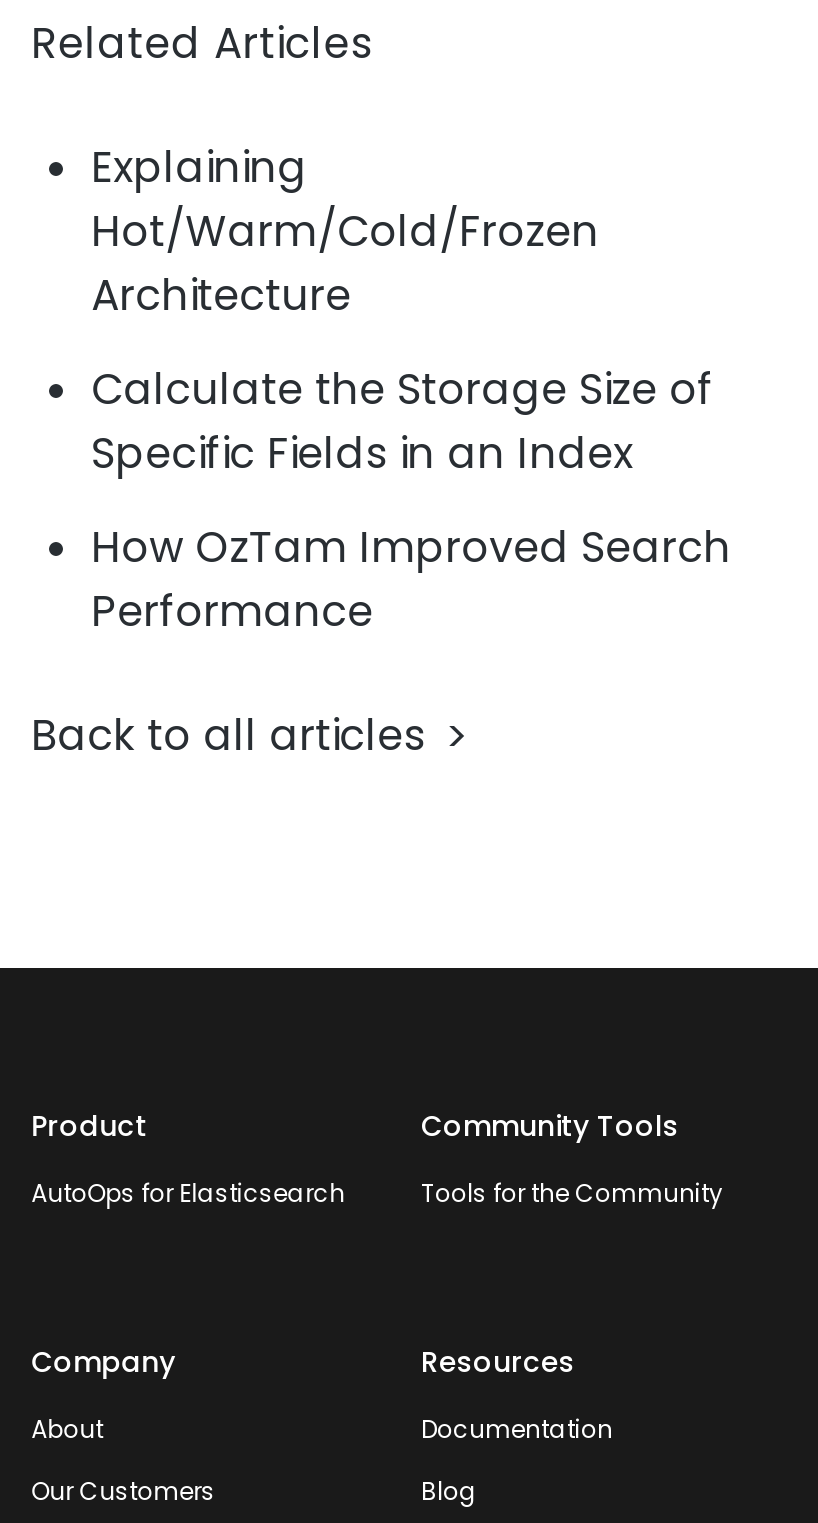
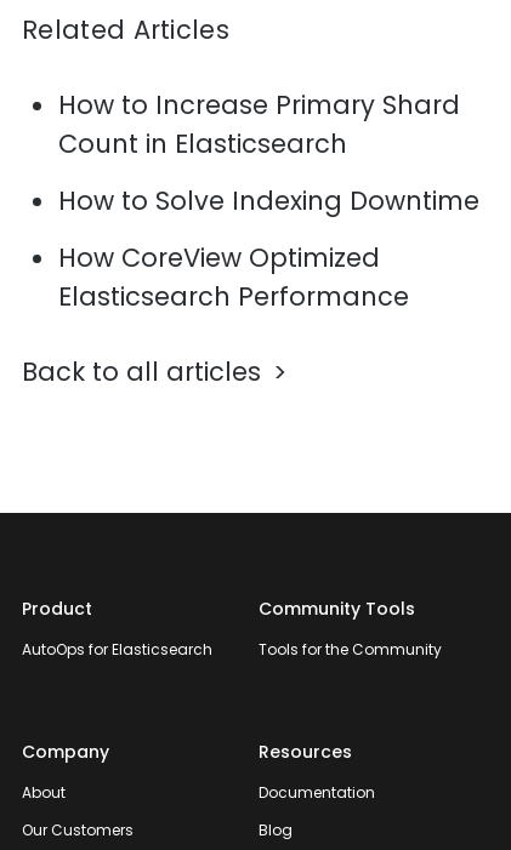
[91,138,599,324] Explaining | Hot/Warm/Cold/Frozen | Architecture -> [58,87,460,161] How to Increase Primary Shard | Count in Elasticsearch
[91,360,713,482] Calculate the Storage Size of | Specific Fields in an Index -> [58,183,480,218] How to Solve Indexing Downtime
[91,518,731,640] How OzTam Improved Search | Performance -> [58,240,409,314] How CoreView Optimized | Elasticsearch Performance

